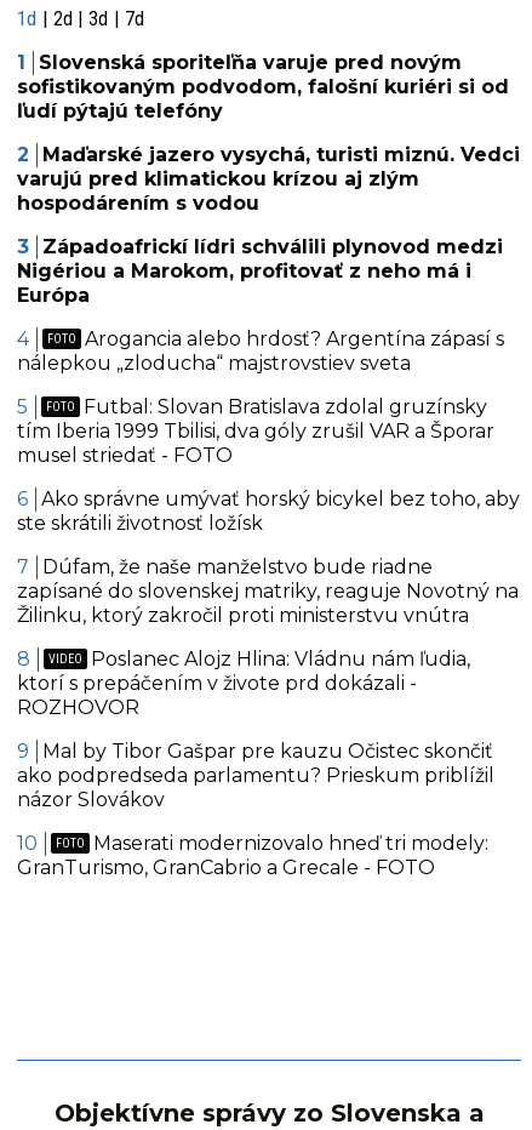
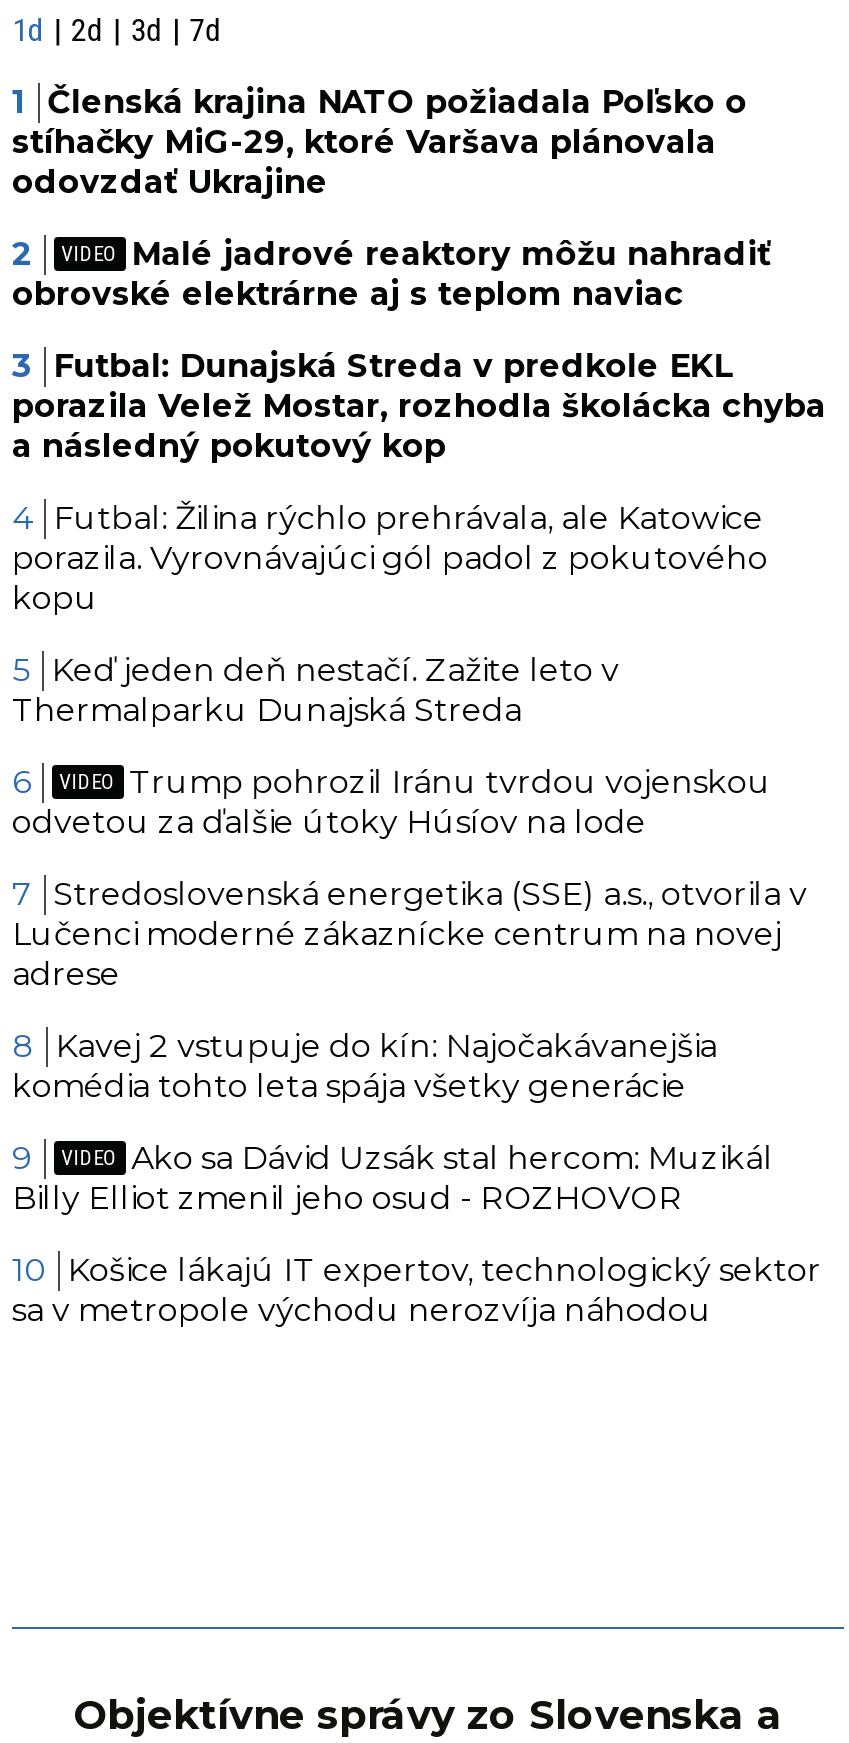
[17,51,509,122] Slovenská sporiteľňa varuje pred novým | sofistikovaným podvodom, falošní kuriéri si od | ľudí pýtajú telefóny -> [12,82,747,200] Členská krajina NATO požiadala Poľsko o | stíhačky MiG-29, ktoré Varšava plánovala | odovzdať Ukrajine
[17,143,519,214] Maďarské jazero vysychá, turisti miznú. Vedci | varujú pred klimatickou krízou aj zlým | hospodárením s vodou -> [12,234,771,312] Malé jadrové reaktory môžu nahradiť | obrovské elektrárne aj s teplom naviac
[17,235,502,306] Západoafrickí lídri schválili plynovod medzi | Nigériou a Marokom, profitovať z neho má i | Európa -> [12,346,826,464] Futbal: Dunajská Streda v predkole EKL | porazila Velež Mostar, rozhodla školácka chyba | a následný pokutový kop
[17,327,504,374] Arogancia alebo hrdosť? Argentína zápasí s | nálepkou „zloducha“ majstrovstiev sveta -> [12,498,768,616] Futbal: Žilina rýchlo prehrávala, ale Katowice | porazila. Vyrovnávajúci gól padol z pokutového | kopu
[17,395,494,466] Futbal: Slovan Bratislava zdolal gruzínsky | tím Iberia 1999 Tbilisi, dva góly zrušil VAR a Šporar | musel striedať - FOTO -> [12,650,619,728] Keď jeden deň nestačí. Zažite leto v | Thermalparku Dunajská Streda
[17,487,519,534] Ako správne umývať horský bicykel bez toho, aby | ste skrátili životnosť ložísk -> [12,762,771,840] Trump pohrozil Iránu tvrdou vojenskou | odvetou za ďalšie útoky Húsíov na lode
[17,555,519,626] Dúfam, že naše manželstvo bude riadne | zapísané do slovenskej matriky, reaguje Novotný na | Žilinku, ktorý zakročil proti ministerstvu vnútra -> [12,874,807,992] Stredoslovenská energetika (SSE) a.s., otvorila v | Lučenci moderné zákaznícke centrum na novej | adrese
[17,647,470,719] Poslanec Alojz Hlina: Vládnu nám ľudia, | ktorí s prepáčením v živote prd dokázali - | ROZHOVOR -> [12,1026,717,1104] Kavej 2 vstupuje do kín: Najočakávanejšia | komédia tohto leta spája všetky generácie
[17,739,494,811] Mal by Tibor Gašpar pre kauzu Očistec skončiť | ako podpredseda parlamentu? Prieskum priblížil | názor Slovákov -> [12,1138,773,1216] Ako sa Dávid Uzsák stal hercom: Muzikál | Billy Elliot zmenil jeho osud - ROZHOVOR
[17,831,488,879] Maserati modernizovalo hneď tri modely: | GranTurismo, GranCabrio a Grecale - FOTO -> [12,1250,821,1328] Košice lákajú IT expertov, technologický sektor | sa v metropole východu nerozvíja náhodou

